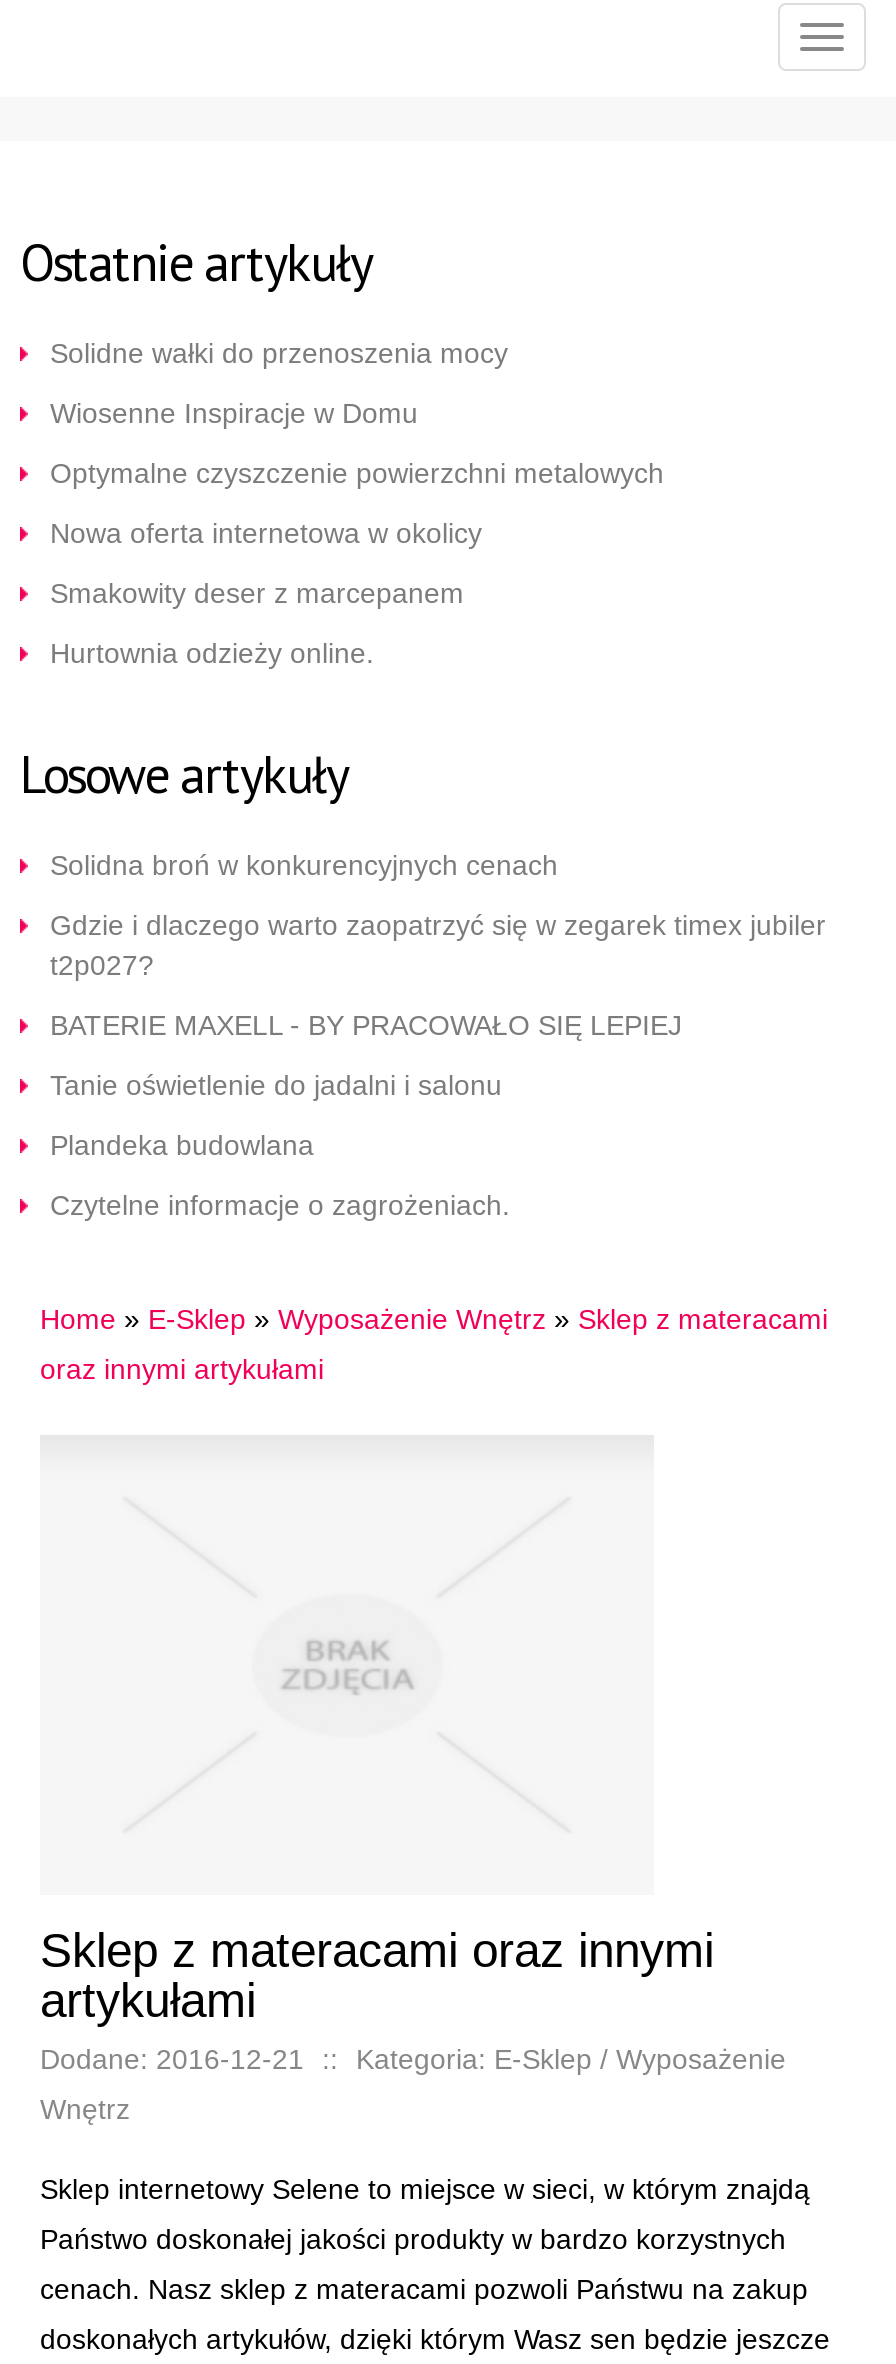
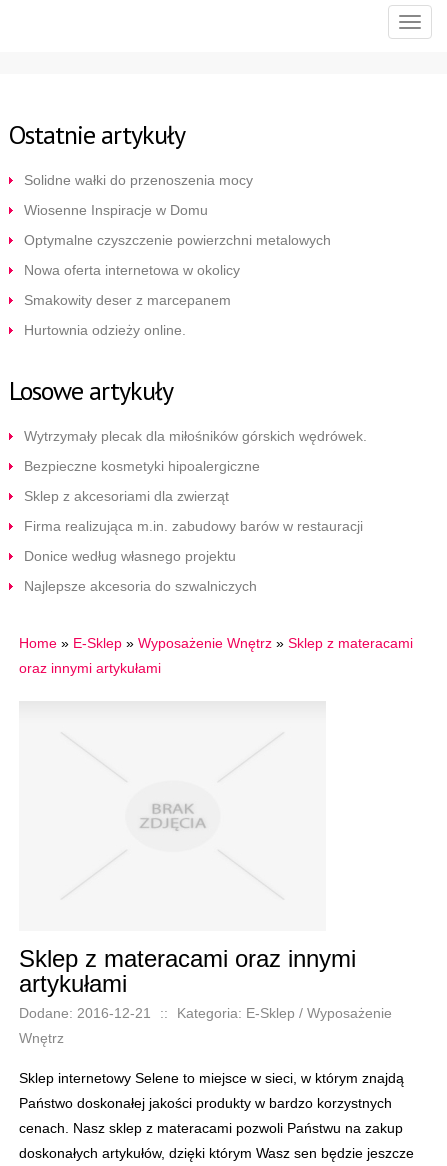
[50,849,558,881] Solidna broń w konkurencyjnych cenach -> [24,428,367,444] Wytrzymały plecak dla miłośników górskich wędrówek.
[50,909,826,981] Gdzie i dlaczego warto zaopatrzyć się w zegarek timex jubiler | t2p027? -> [24,458,260,474] Bezpieczne kosmetyki hipoalergiczne
[50,1009,682,1041] BATERIE MAXELL - BY PRACOWAŁO SIĘ LEPIEJ -> [24,488,229,504] Sklep z akcesoriami dla zwierząt
[50,1069,502,1101] Tanie oświetlenie do jadalni i salonu -> [24,518,363,534] Firma realizująca m.in. zabudowy barów w restauracji
[50,1129,314,1161] Plandeka budowlana -> [24,548,236,564] Donice według własnego projektu
[50,1189,510,1221] Czytelne informacje o zagrożeniach. -> [24,578,257,594] Najlepsze akcesoria do szwalniczych

